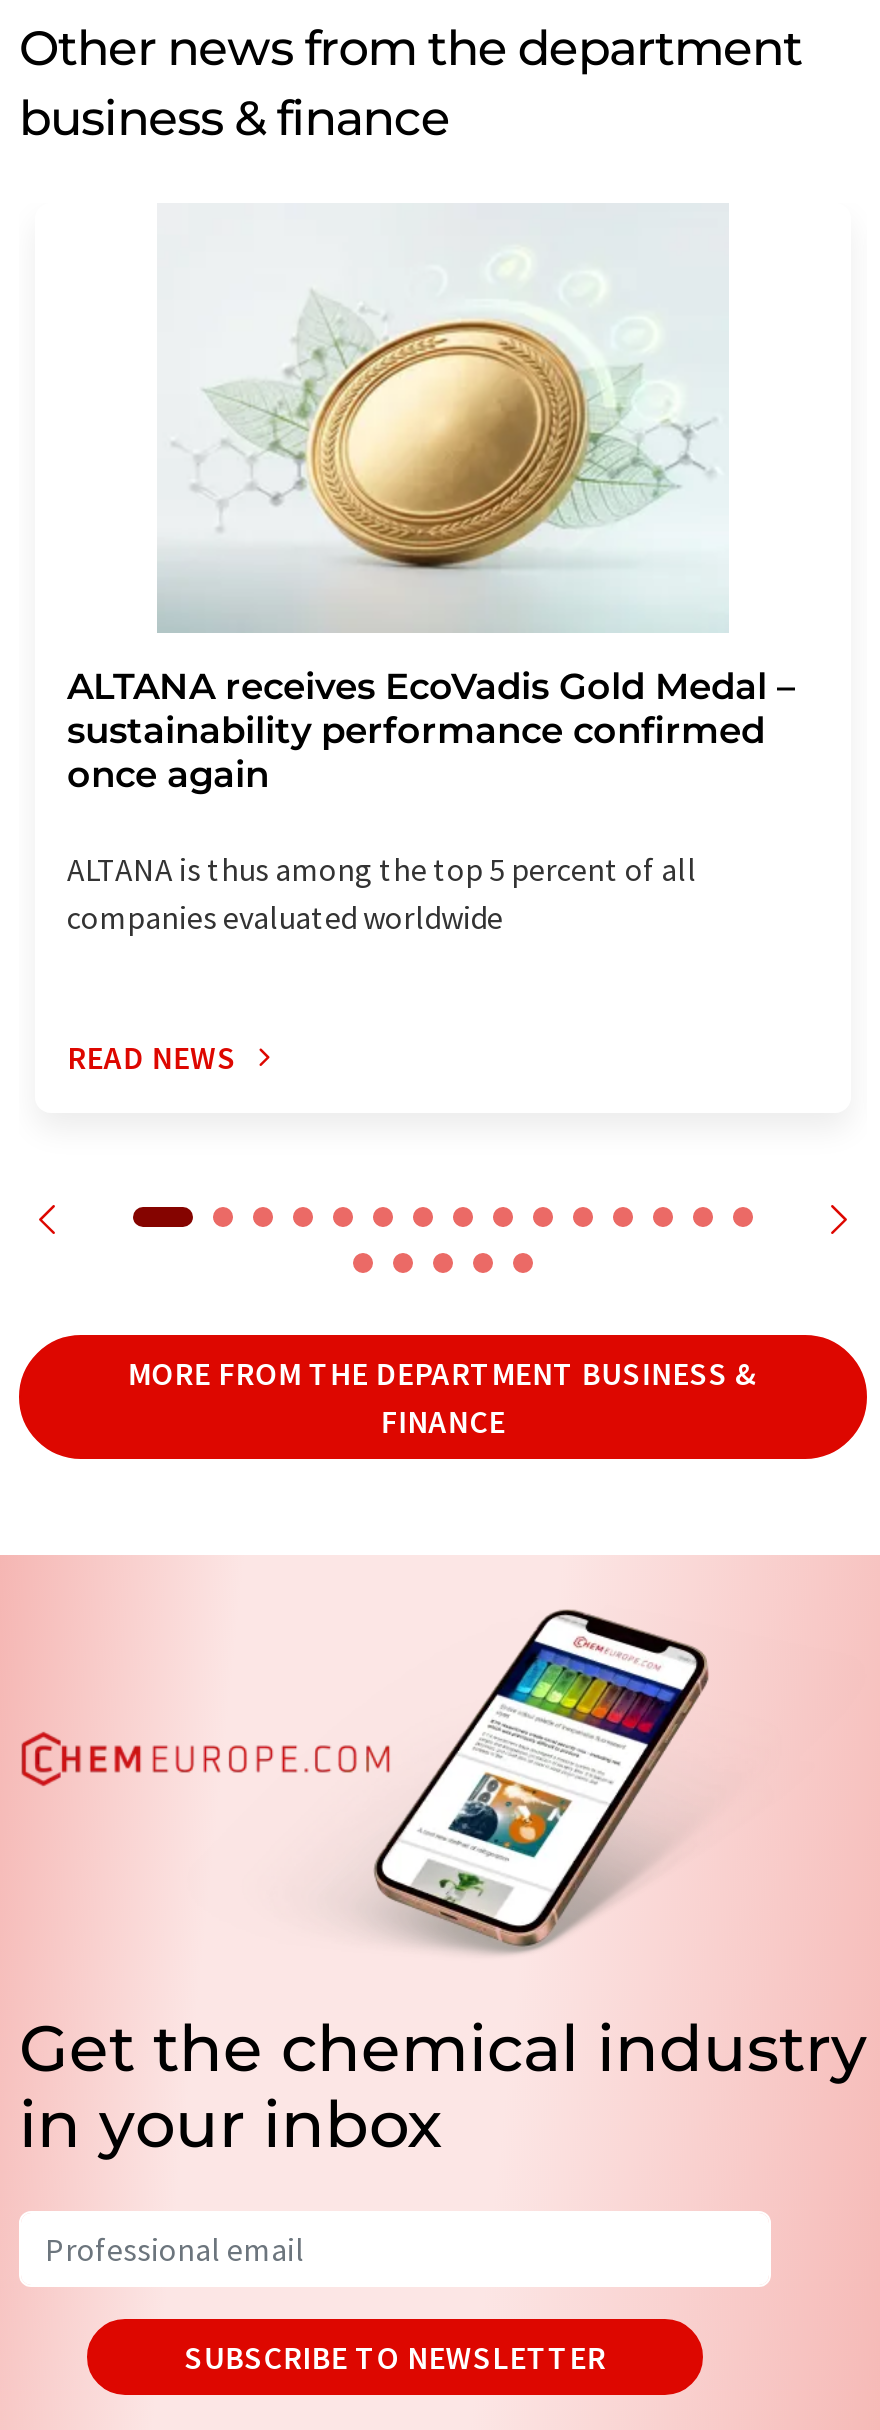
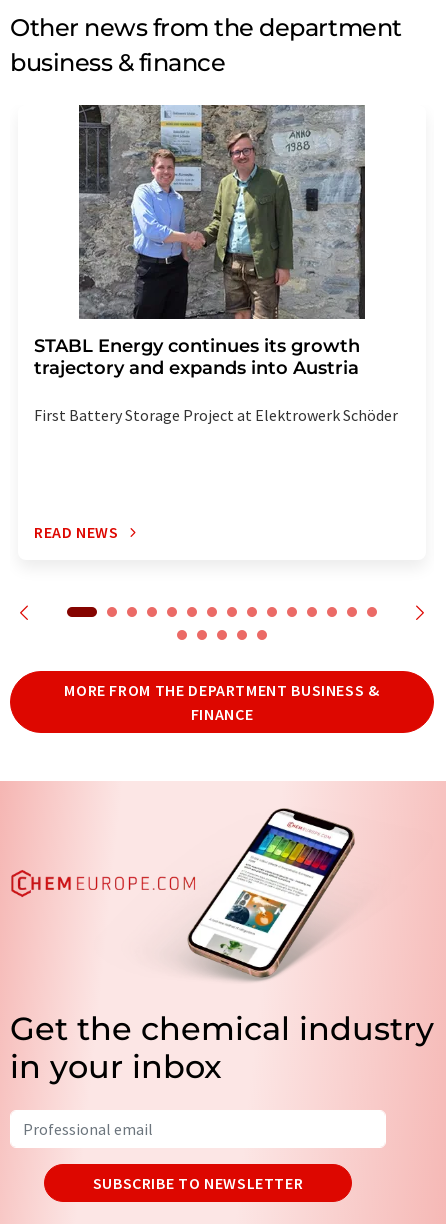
[67,201,795,796] [image] | ALTANA receives EcoVadis Gold Medal – | sustainability performance confirmed | once again -> [34,104,366,379] [image] | STABL Energy continues its growth | trajectory and expands into Austria
[67,848,697,936] ALTANA is thus among the top 5 percent of all | companies evaluated worldwide -> [34,405,398,425] First Battery Storage Project at Elektrowerk Schöder

